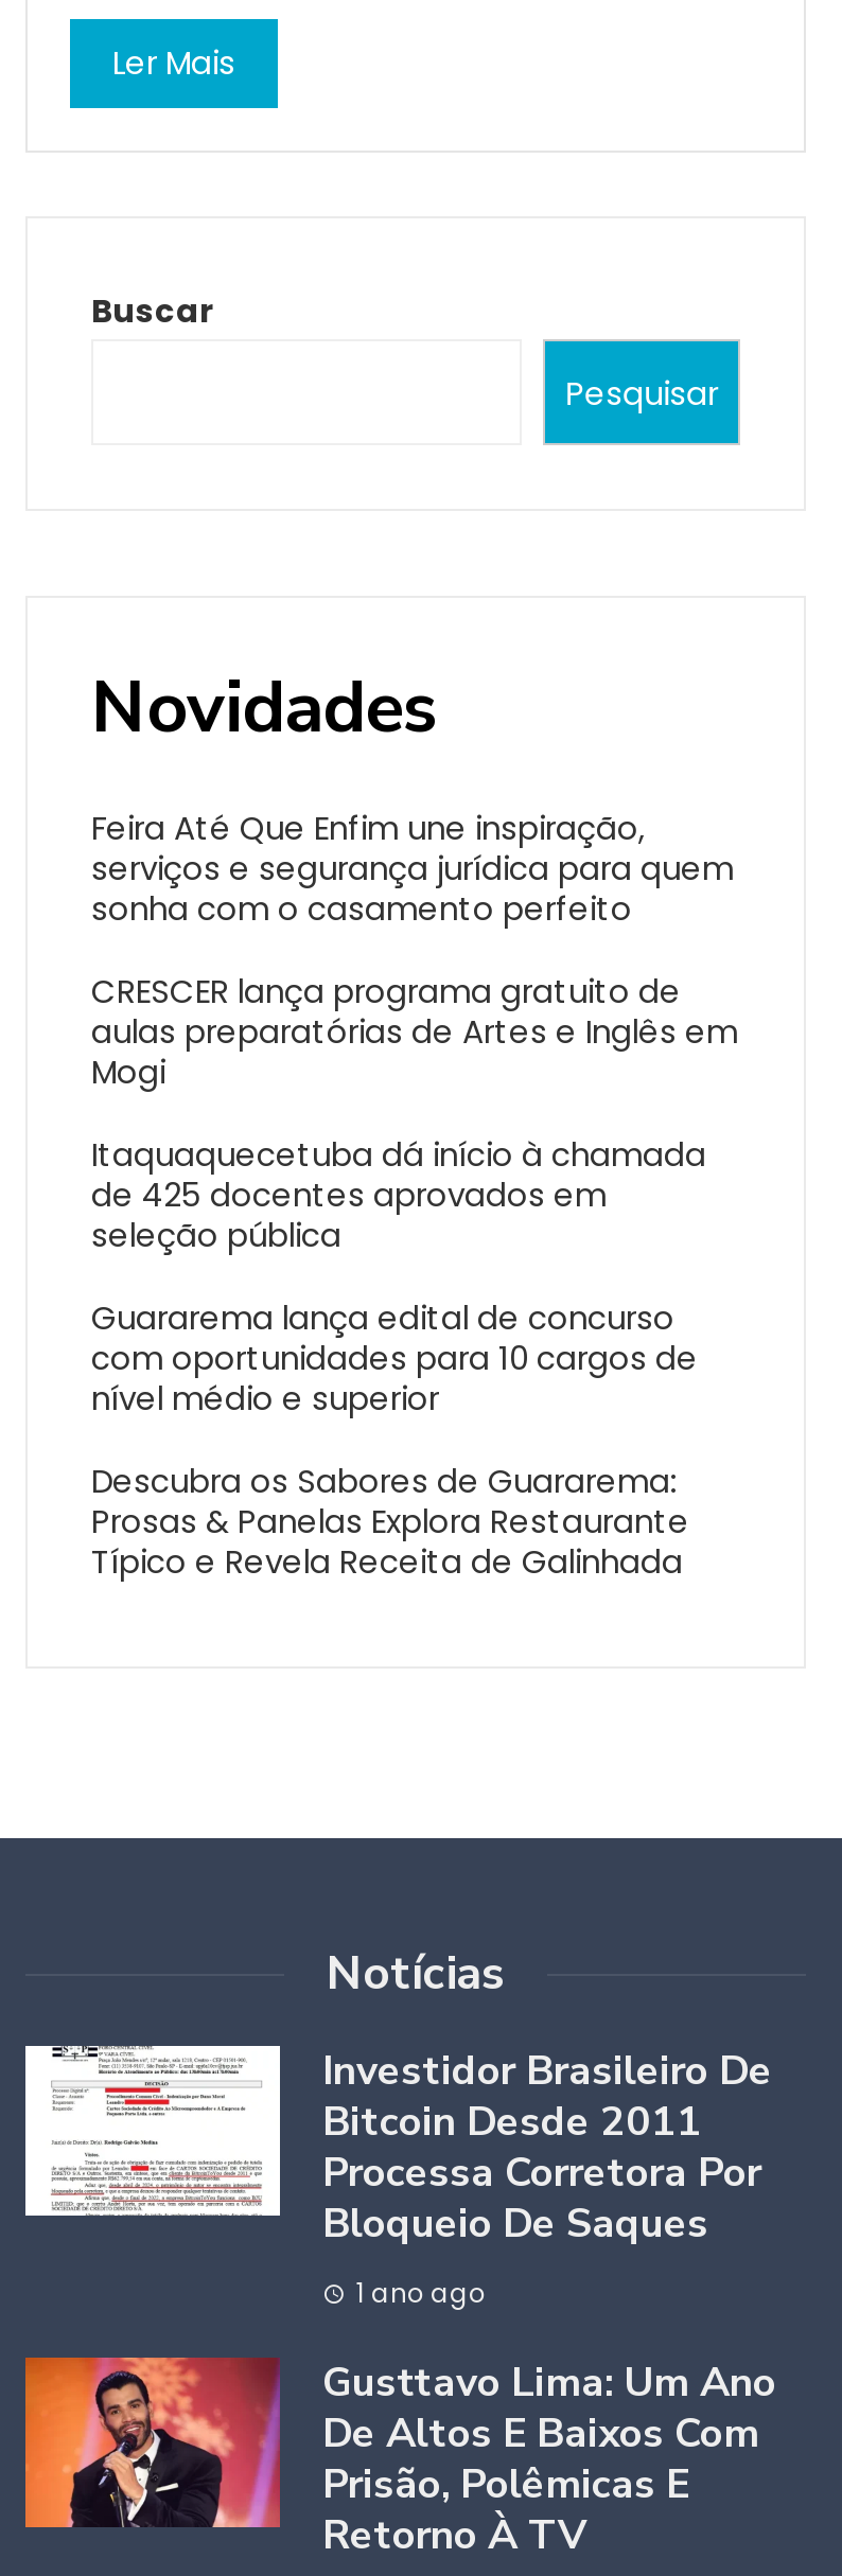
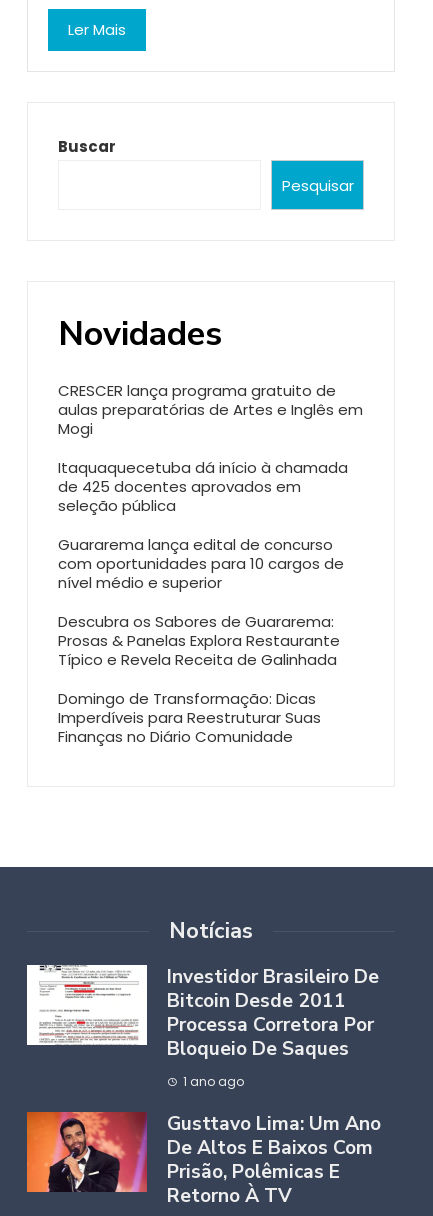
[91,806,734,931] Feira Até Que Enfim une inspiração, | serviços e segurança jurídica para quem | sonha com o casamento perfeito -> none
moved [91,969,738,1584] -> [58,380,363,670]: CRESCER lança programa gratuito de | aulas preparatórias de Artes e Inglês em | Mogi | ... | Prosas & Panelas Explora Restaurante | Típico e Revela Receita de Galinhada
none -> [58,688,321,747] Domingo de Transformação: Dicas | Imperdíveis para Reestruturar Suas | Finanças no Diário Comunidade

